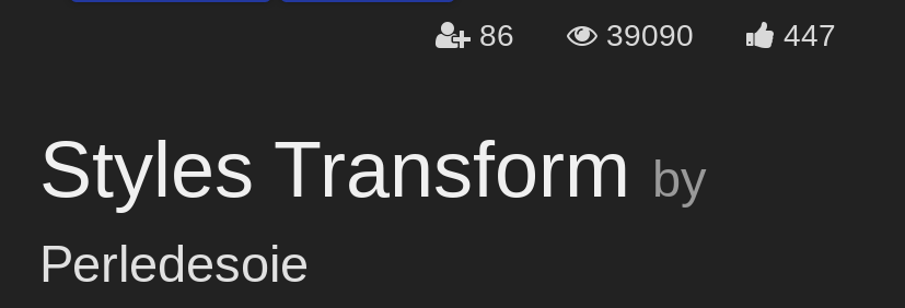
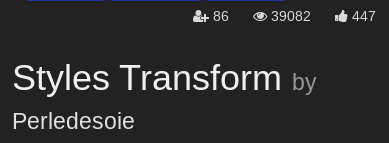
[597,18,694,53] 39090 -> [267,8,311,24] 39082

